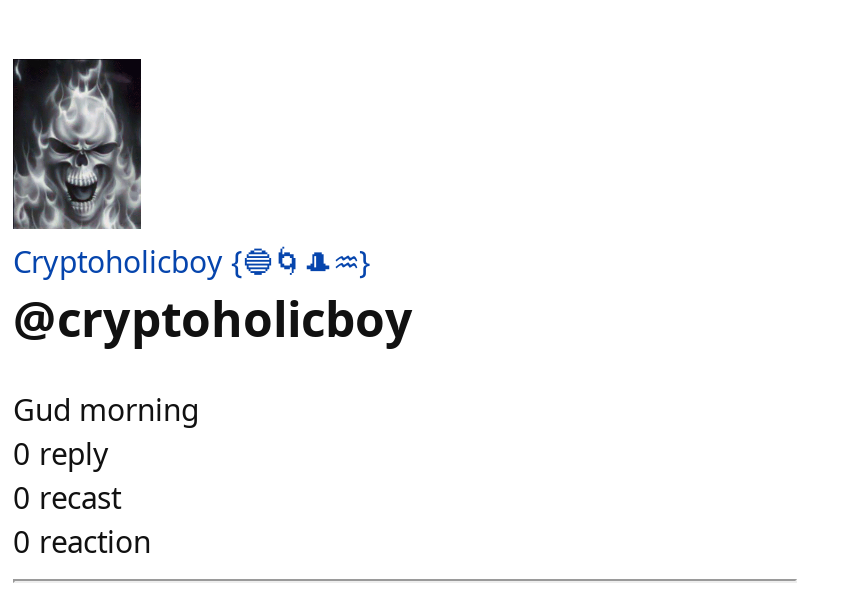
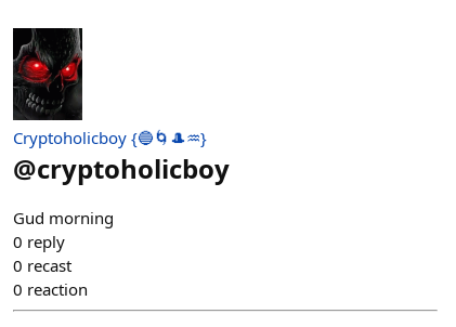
[11,57,143,231] [image] -> [13,28,82,121] [image]

